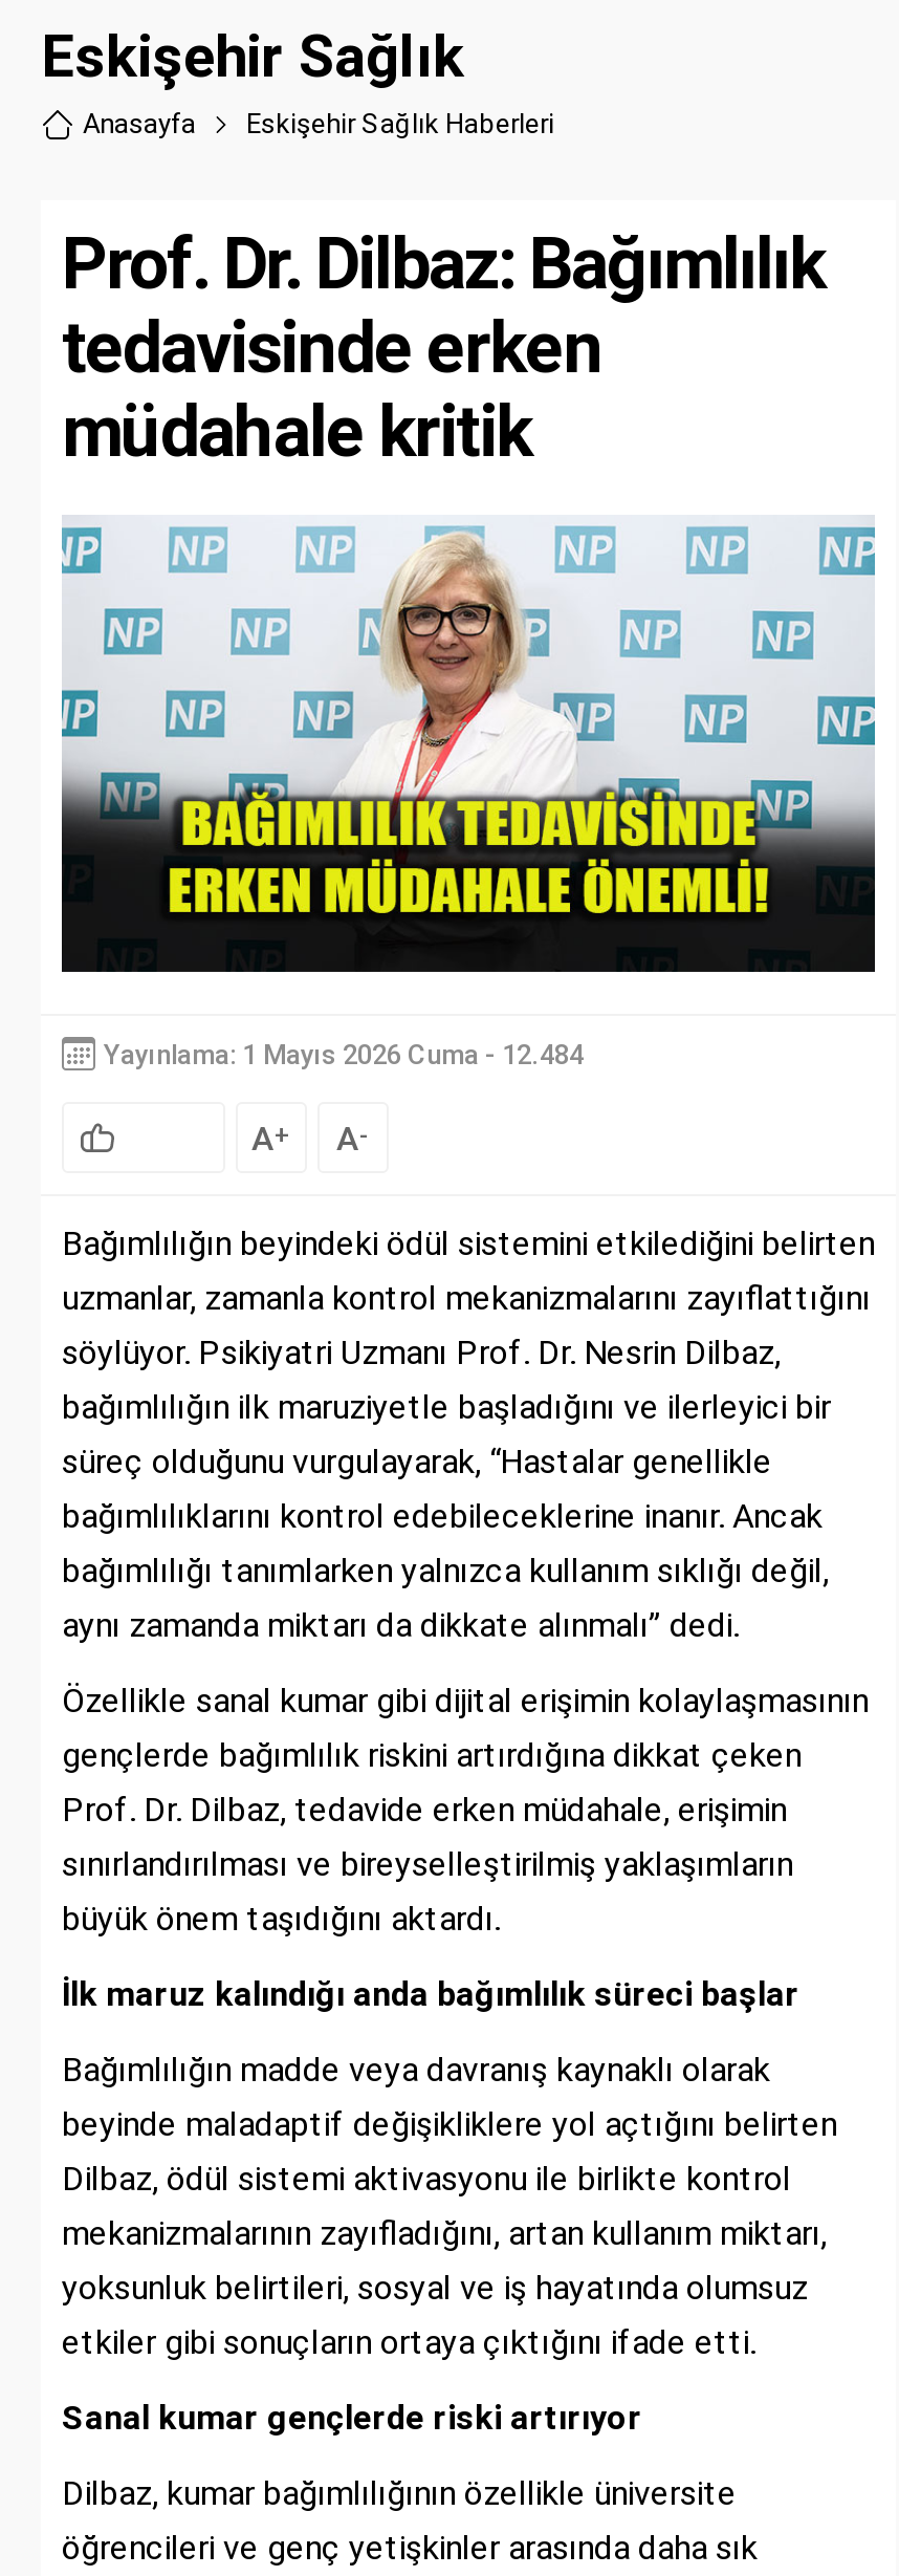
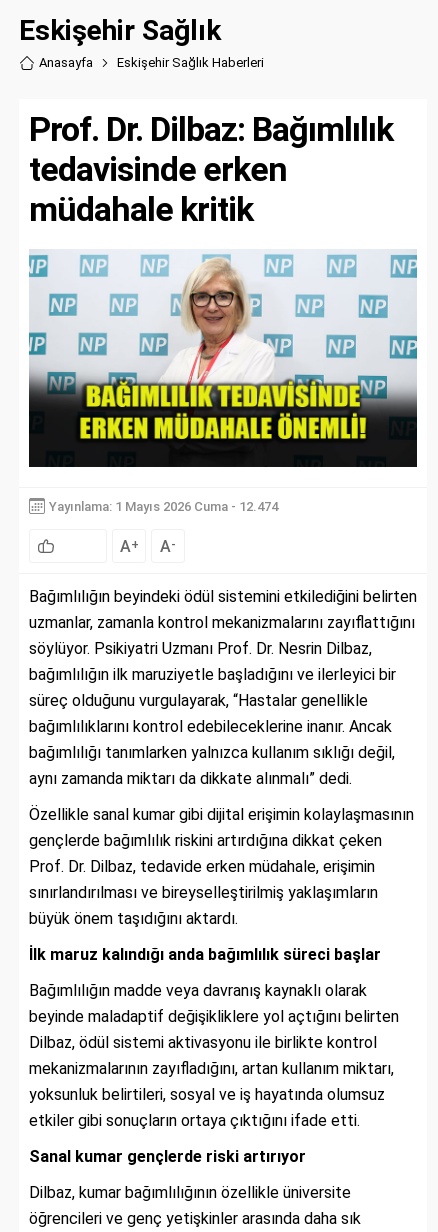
[104,1039,584,1070] Yayınlama: 1 Mayıs 2026 Cuma - 12.484 -> [49,499,278,514] Yayınlama: 1 Mayıs 2026 Cuma - 12.474

